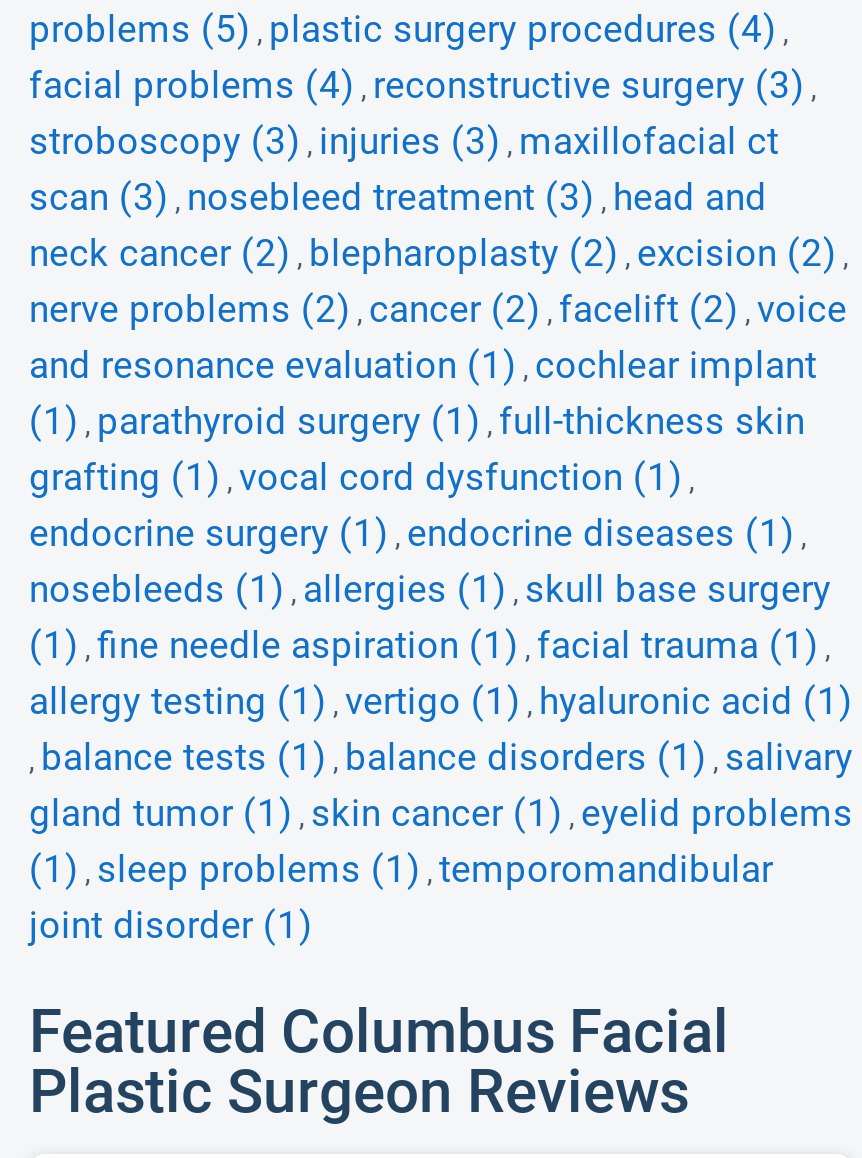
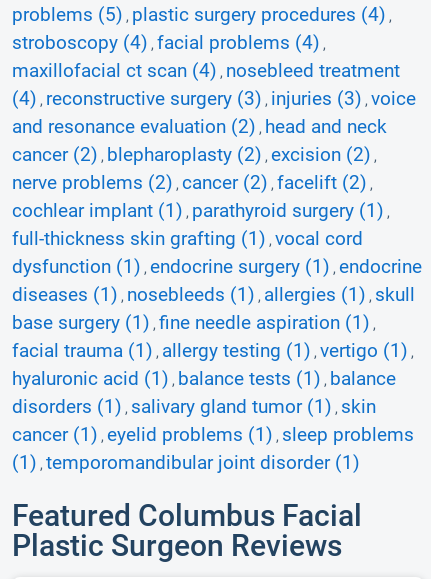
[29,64,853,948] facial problems (4), reconstructive surgery (3), | stroboscopy (3), injuries (3), maxillofacial ct | scan (3), nosebleed treatment (3), head and | neck cancer (2), blepharoplasty (2), excision (2), | nerve problems (2), cancer (2), facelift (2), voice | and resonance evaluation (1), cochlear implant | (1), parathyroid surgery (1), full-thickness skin | grafting (1), vocal cord dysfunction (1), | endocrine surgery (1), endocrine diseases (1), | nosebleeds (1), allergies (1), skull base surgery | (1), fine needle aspiration (1), facial trauma (1), | allergy testing (1), vertigo (1), hyaluronic acid (1) | , balance tests (1), balance disorders (1), salivary | gland tumor (1), skin cancer (1), eyelid problems | (1), sleep problems (1), temporomandibular | joint disorder (1) -> [12,32,422,474] stroboscopy (4), facial problems (4), | maxillofacial ct scan (4), nosebleed treatment | (4), reconstructive surgery (3), injuries (3), voice | and resonance evaluation (2), head and neck | cancer (2), blepharoplasty (2), excision (2), | nerve problems (2), cancer (2), facelift (2), | cochlear implant (1), parathyroid surgery (1), | full-thickness skin grafting (1), vocal cord | dysfunction (1), endocrine surgery (1), endocrine | diseases (1), nosebleeds (1), allergies (1), skull | base surgery (1), fine needle aspiration (1), | facial trauma (1), allergy testing (1), vertigo (1), | hyaluronic acid (1), balance tests (1), balance | disorders (1), salivary gland tumor (1), skin | cancer (1), eyelid problems (1), sleep problems | (1), temporomandibular joint disorder (1)

